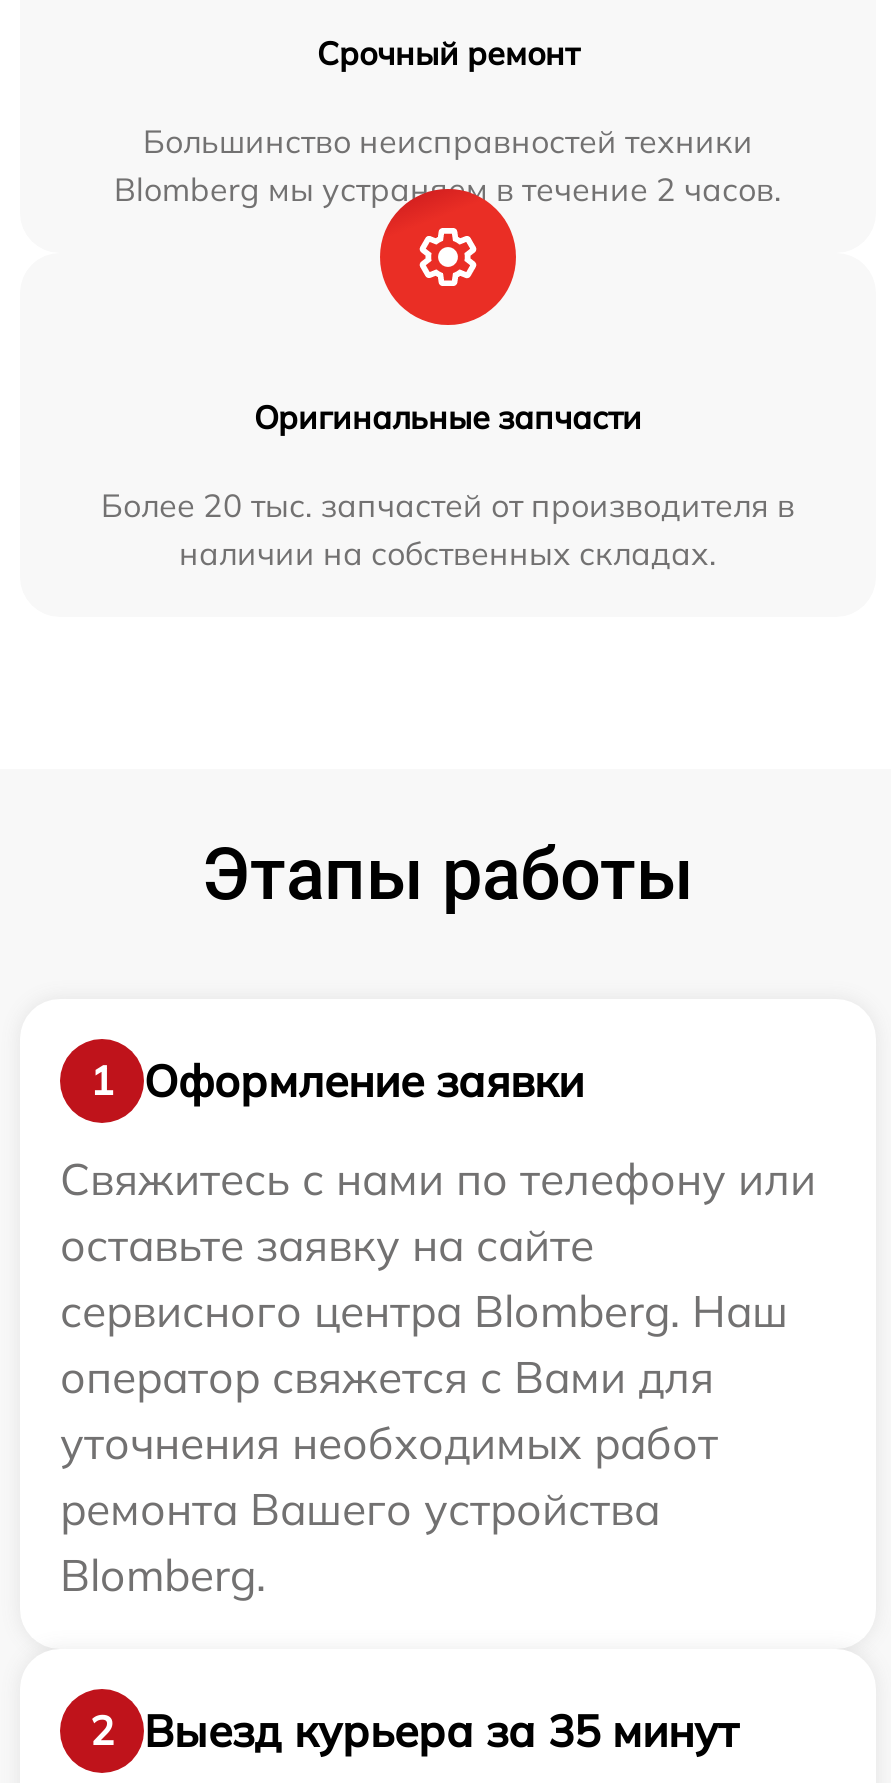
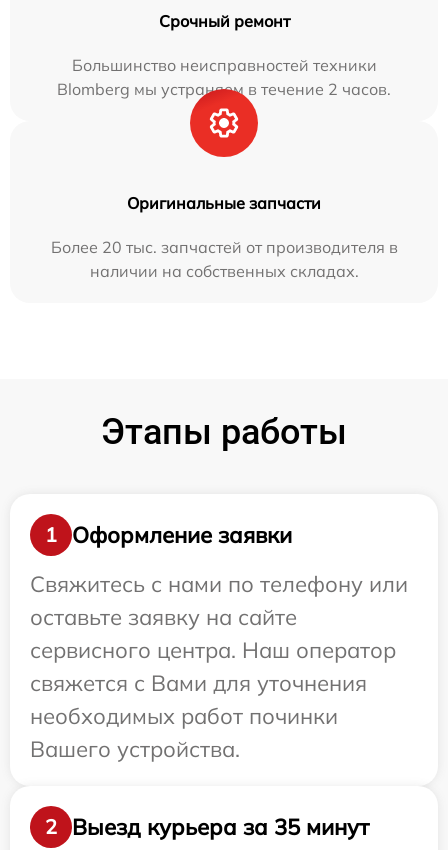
[60,1283,788,1603] сервисного центра Blomberg. Наш | оператор свяжется с Вами для | уточнения необходимых работ | ремонта Вашего устройства | Blomberg. -> [30,636,396,763] сервисного центра. Наш оператор | свяжется с Вами для уточнения | необходимых работ починки | Вашего устройства.

